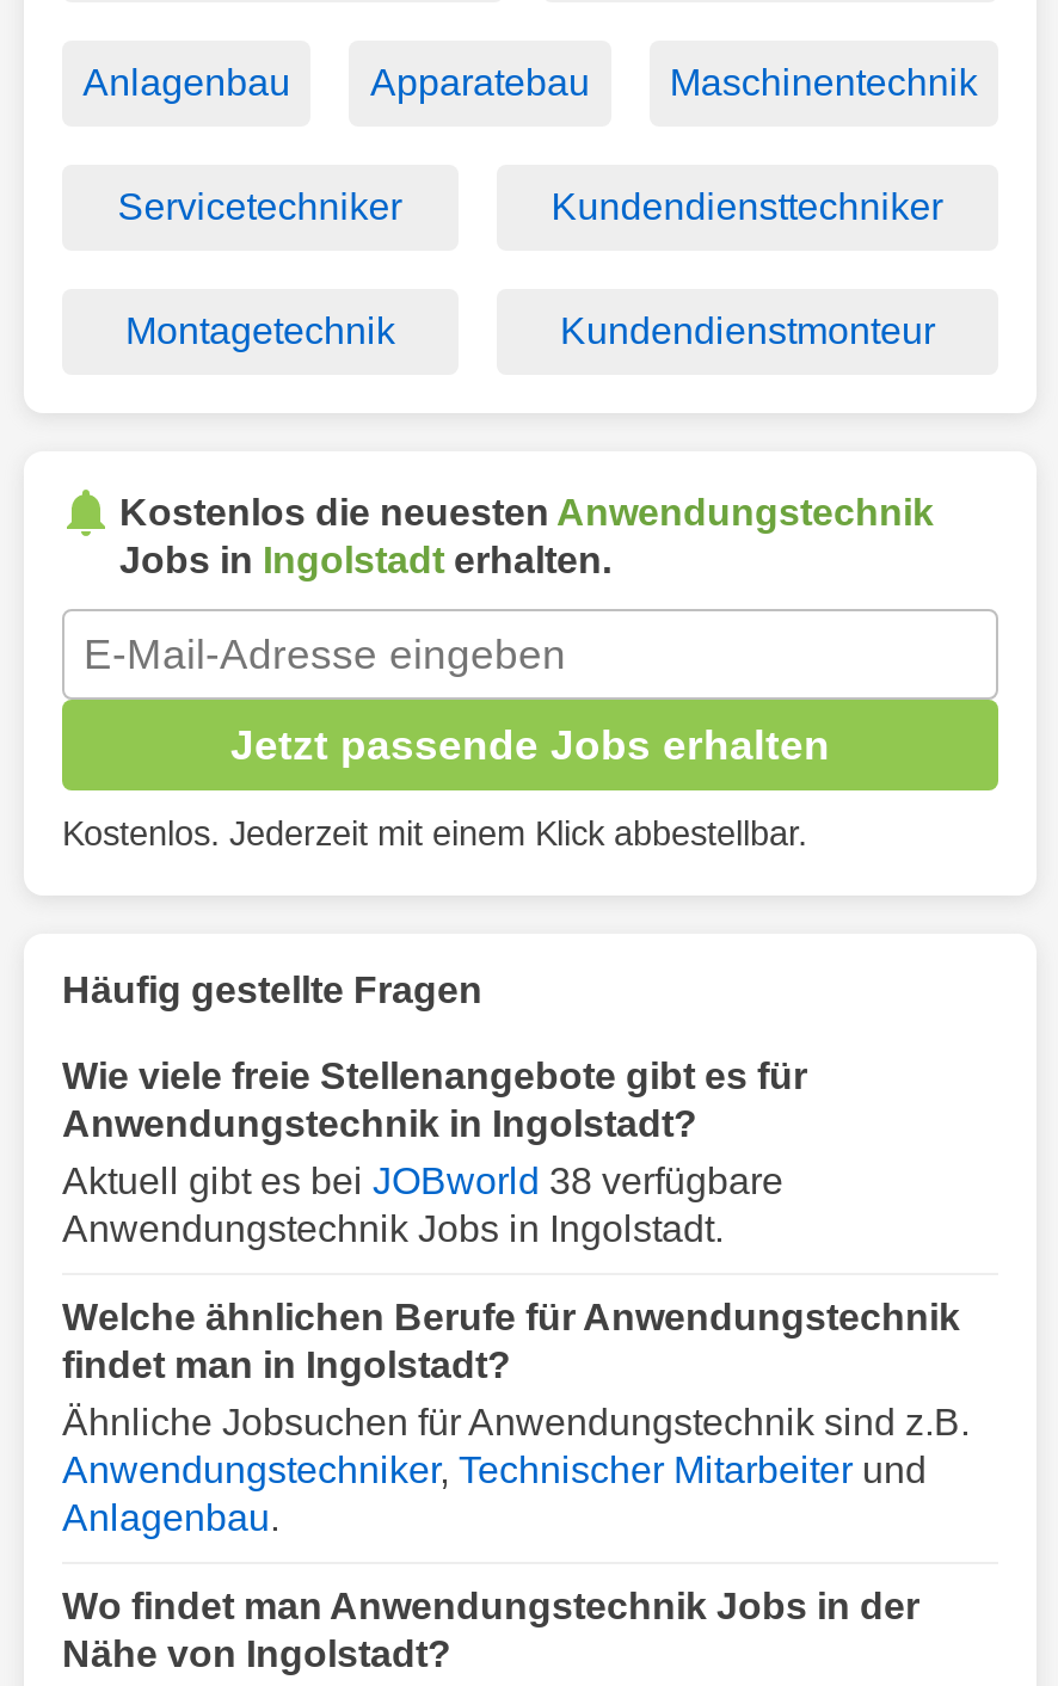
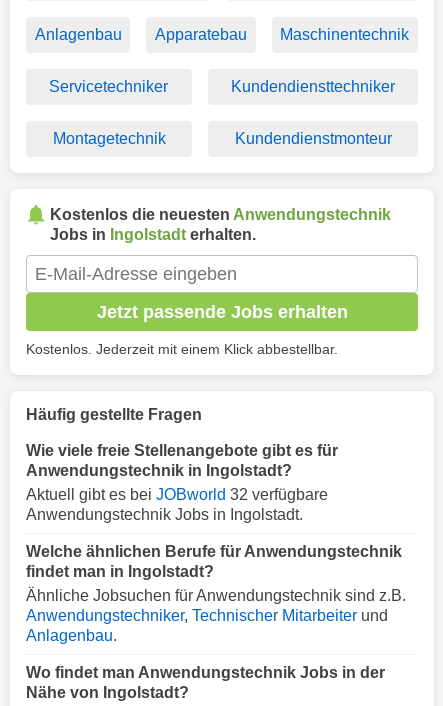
[62,1161,783,1201] Aktuell gibt es bei JOBworld 38 verfügbare -> [26,486,328,503] Aktuell gibt es bei JOBworld 32 verfügbare

